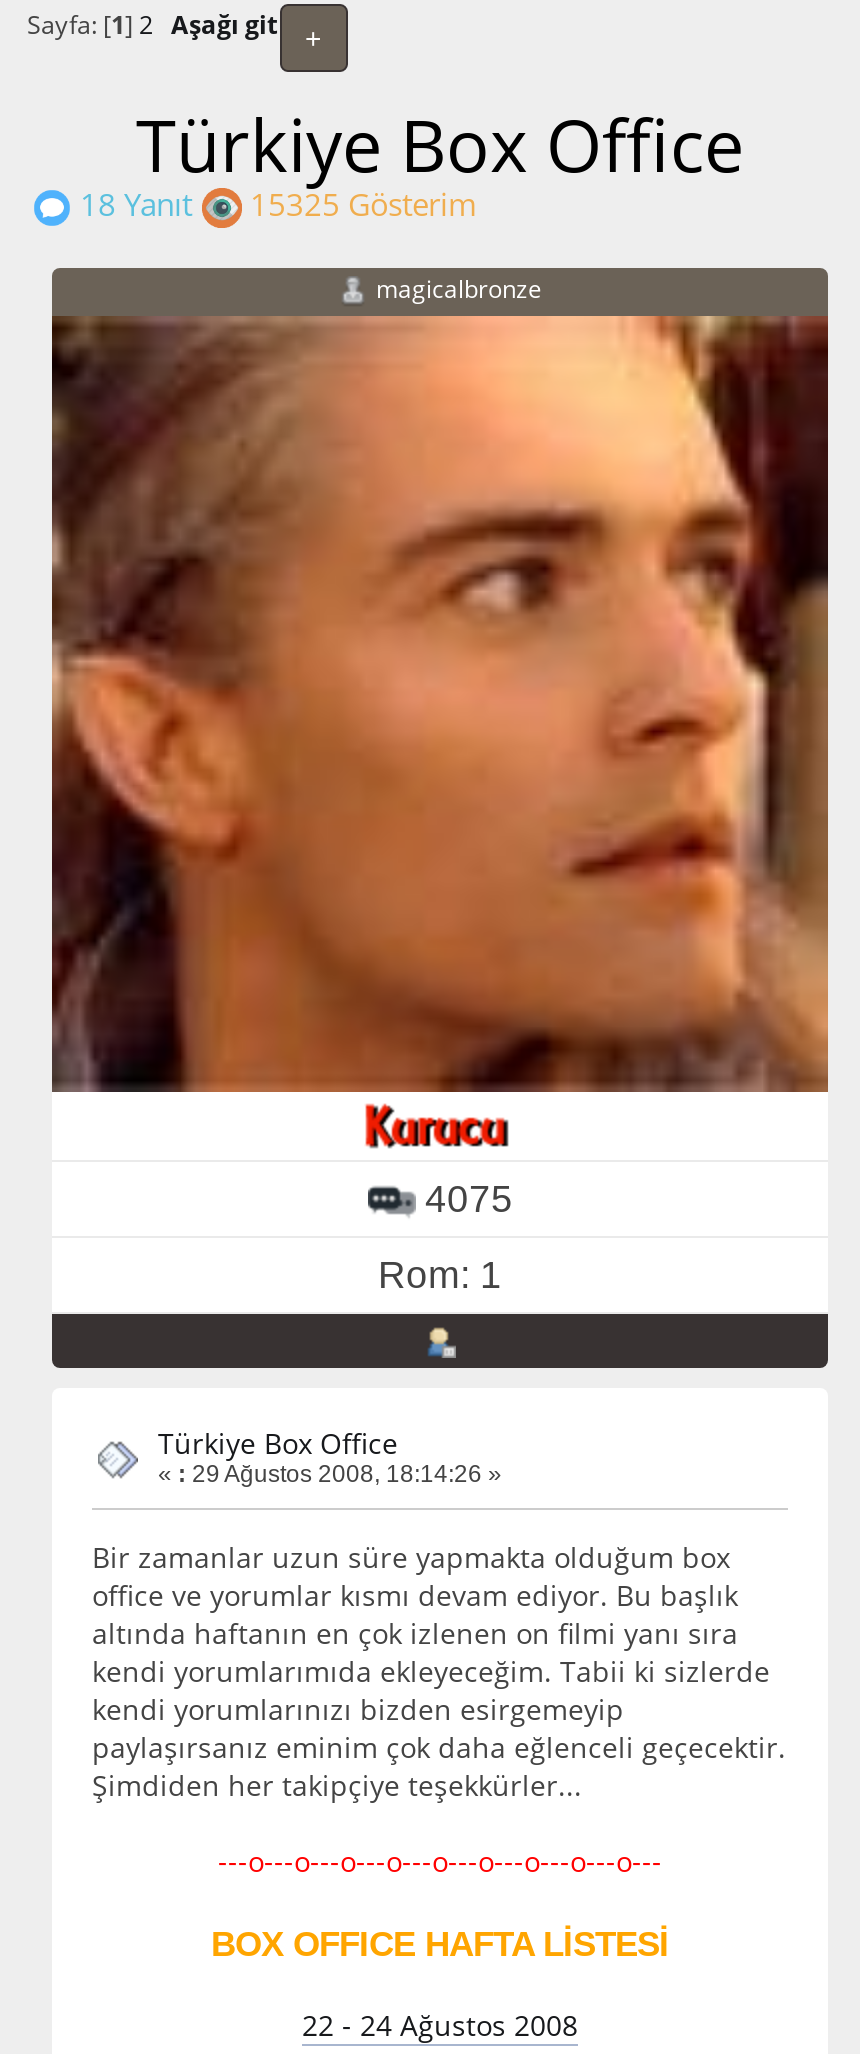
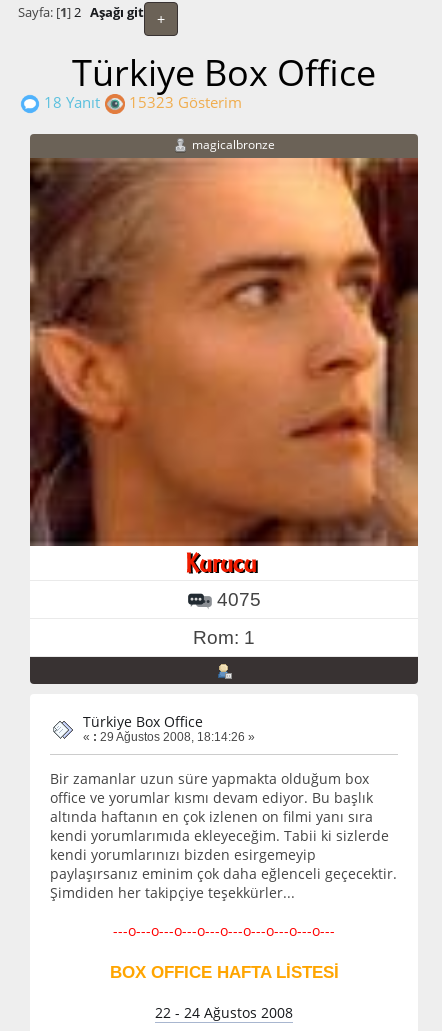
[72,184,476,226] 18 Yanıt 15325 Gösterim -> [40,92,242,113] 18 Yanıt 15323 Gösterim

